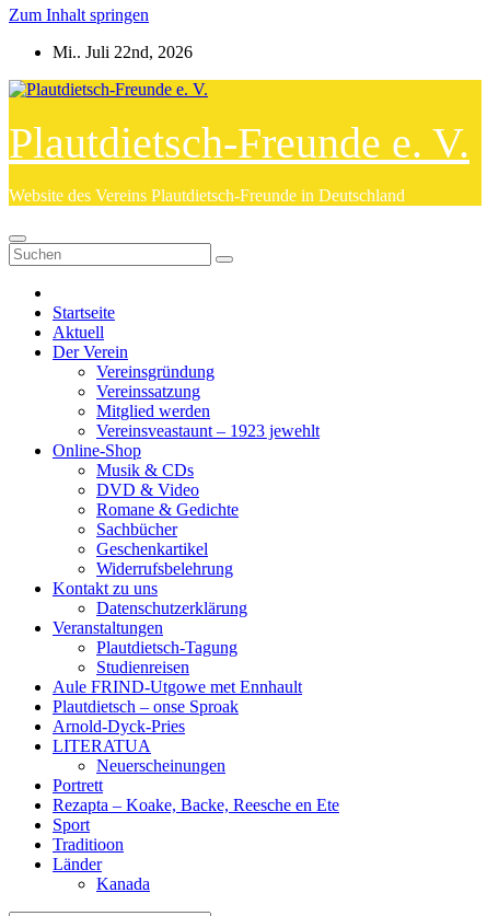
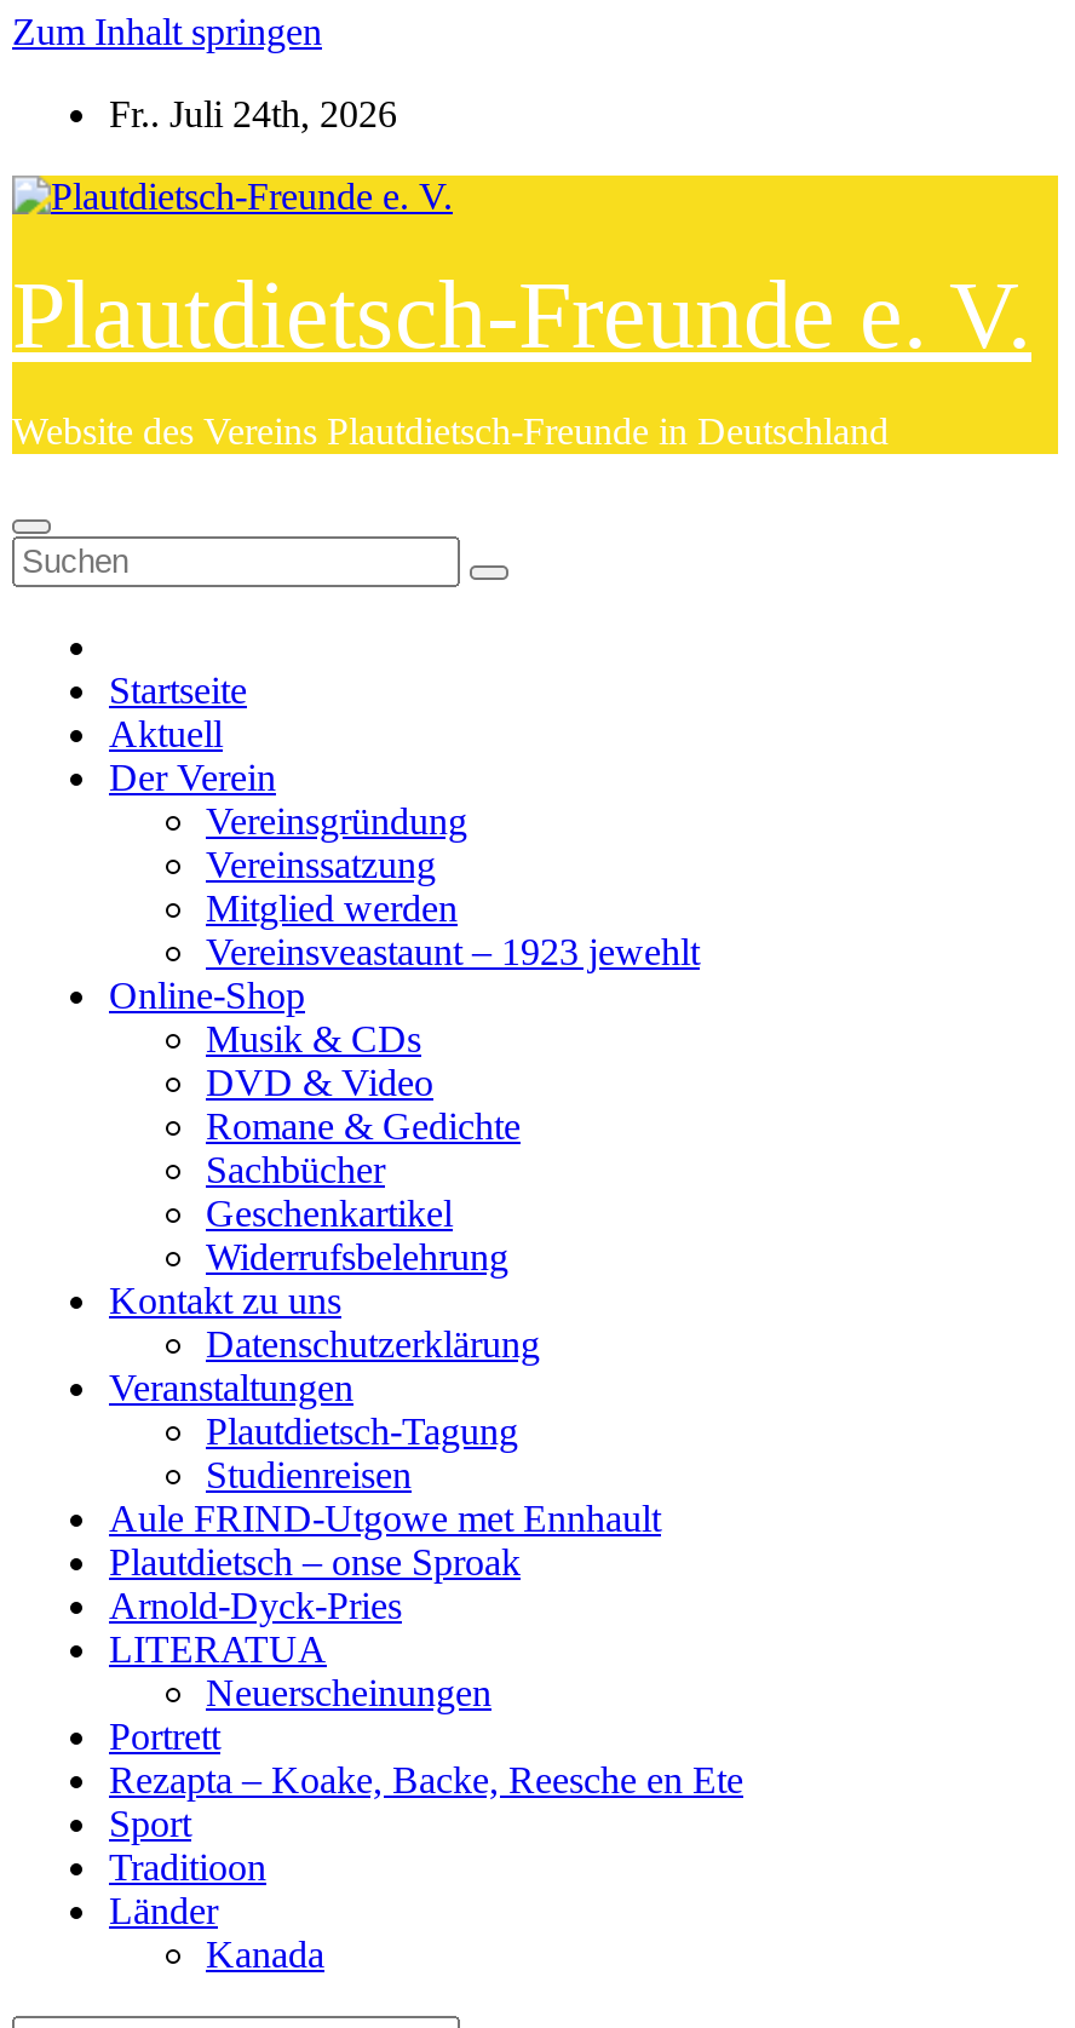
[53,43,193,61] Mi.. Juli 22nd, 2026 -> [109,93,397,134] Fr.. Juli 24th, 2026

